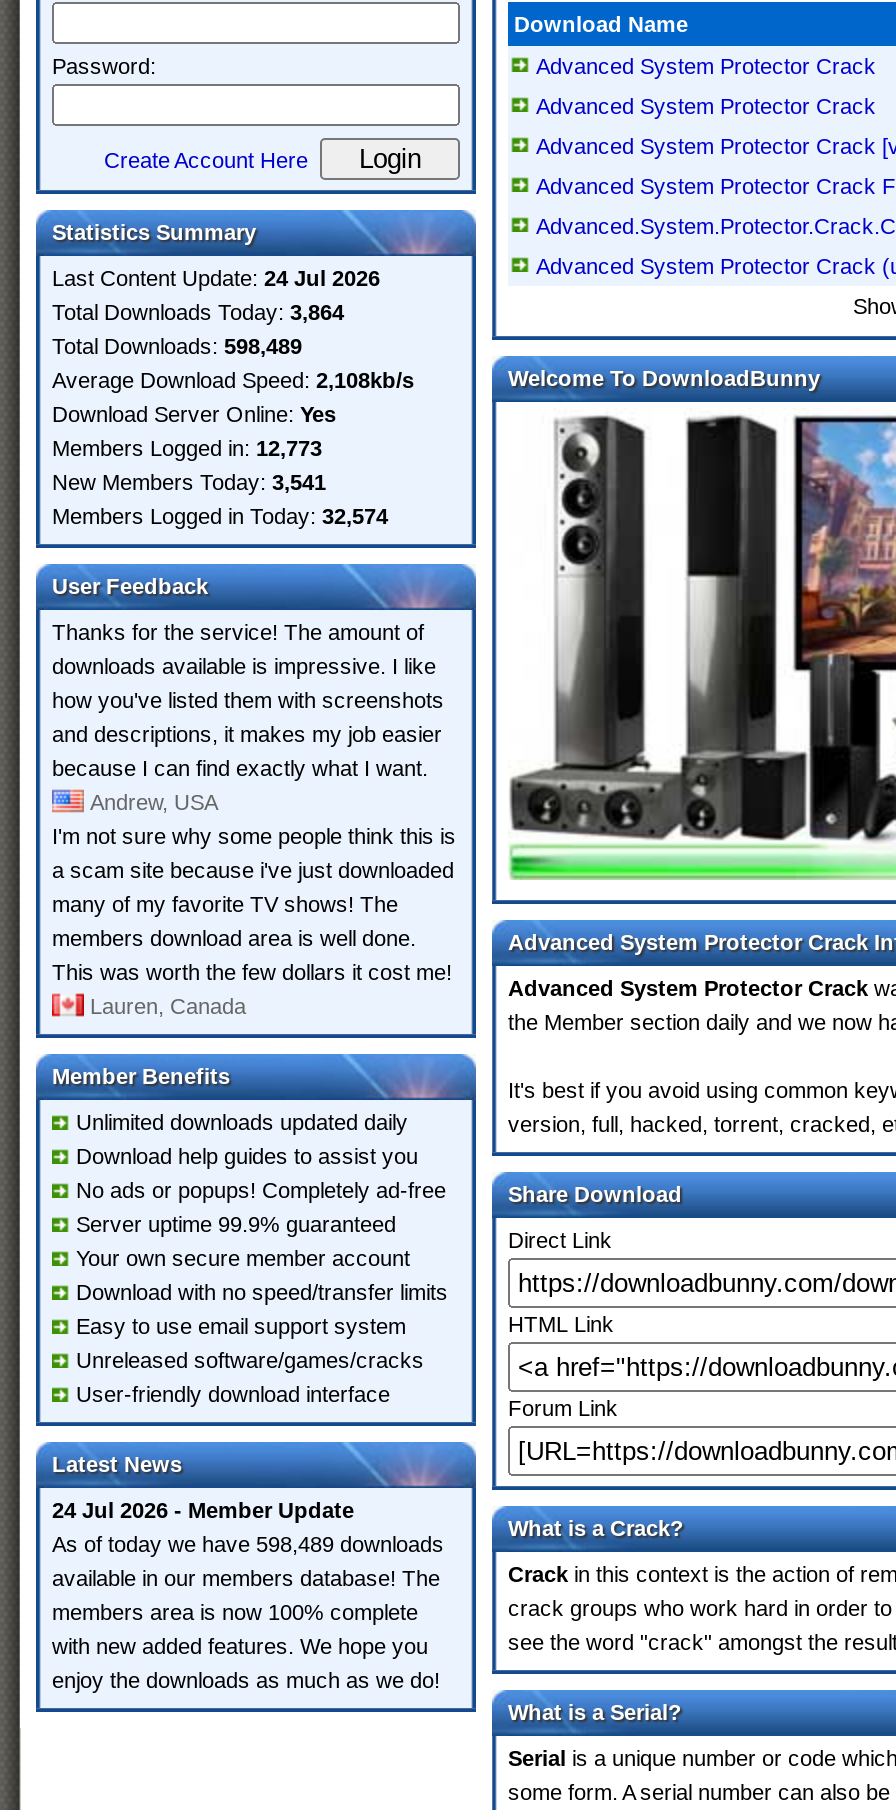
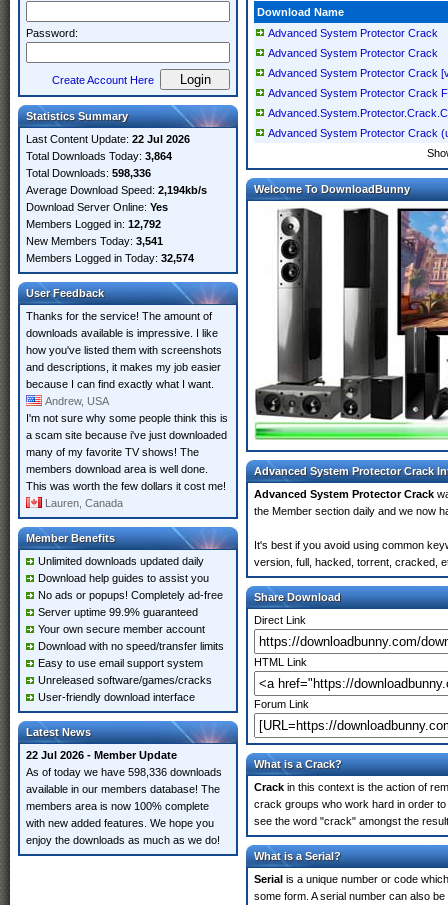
[52,266,380,290] Last Content Update: 24 Jul 2026 -> [26,133,190,145] Last Content Update: 22 Jul 2026
[52,334,302,358] Total Downloads: 598,489 -> [26,167,151,179] Total Downloads: 598,336
[52,368,414,392] Average Download Speed: 2,108kb/s -> [26,184,207,196] Average Download Speed: 2,194kb/s
[52,436,322,460] Members Logged in: 12,773 -> [26,218,161,230] Members Logged in: 12,792
[52,1498,354,1522] 24 Jul 2026 - Member Update -> [26,749,177,761] 22 Jul 2026 - Member Update
[52,1532,444,1556] As of today we have 598,489 downloads -> [26,766,222,778] As of today we have 598,336 downloads

